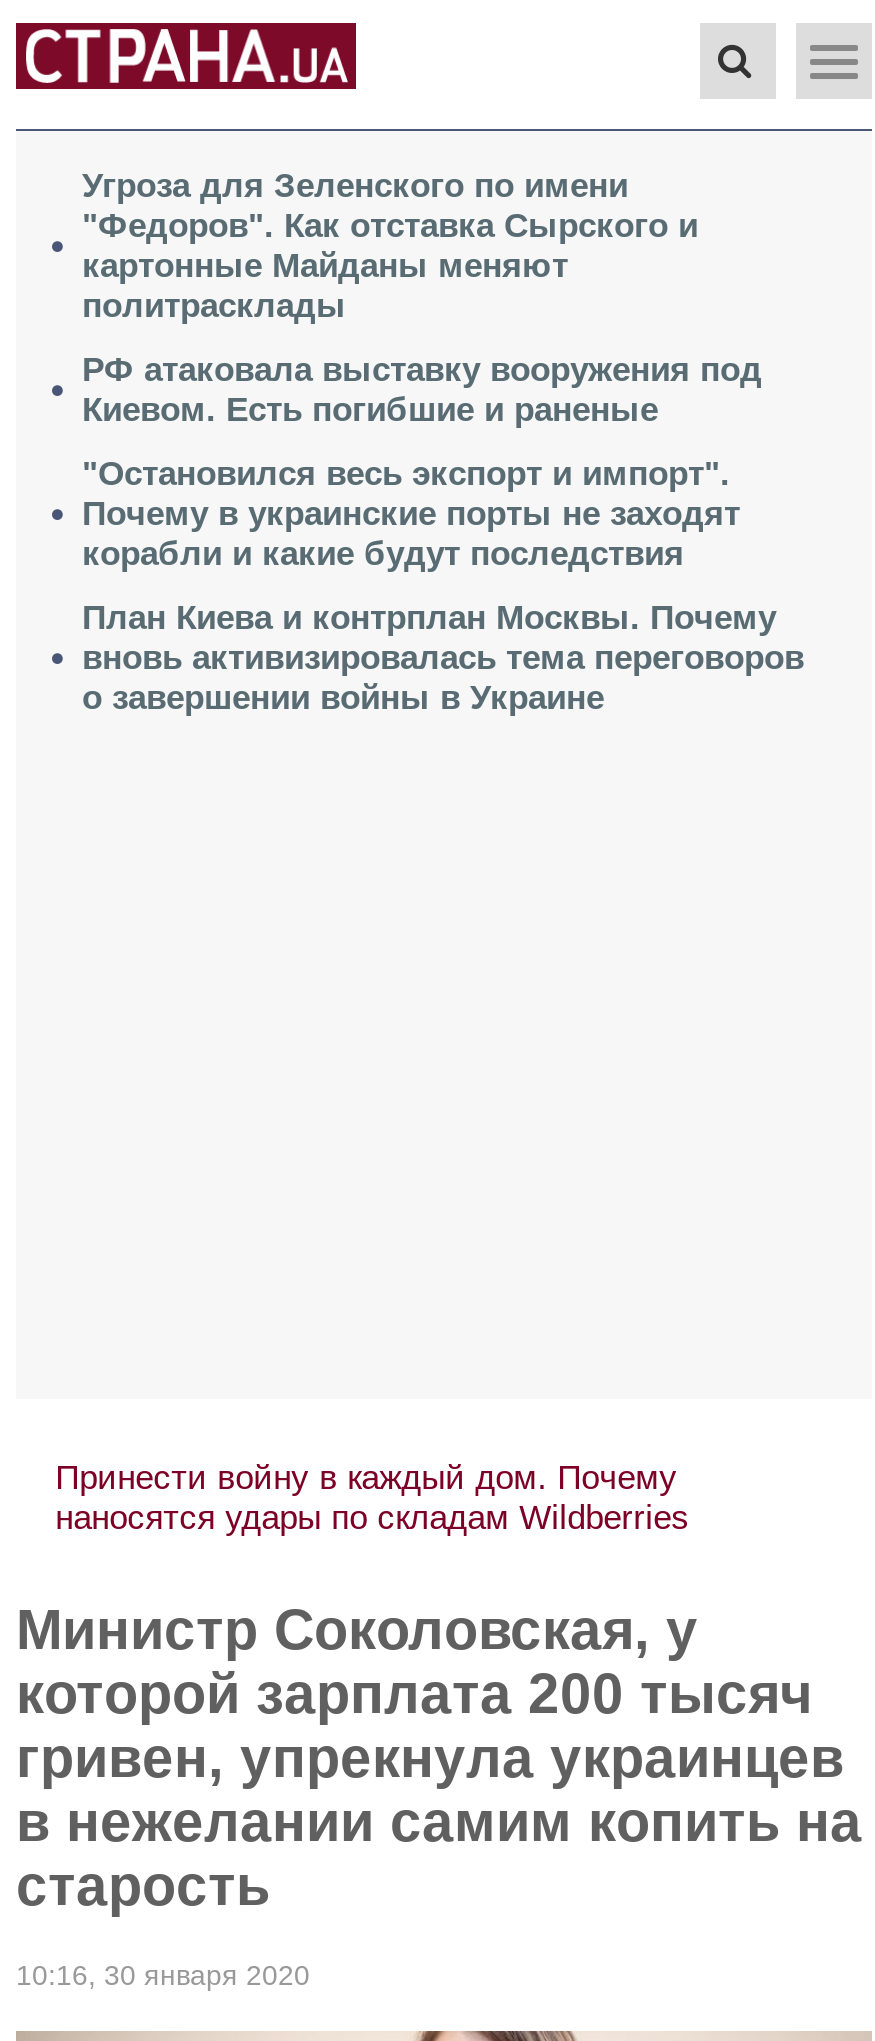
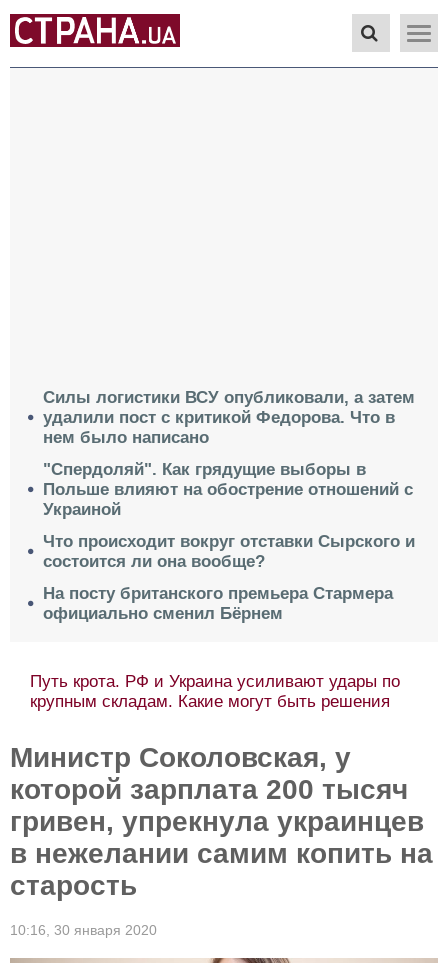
[82,167,698,325] Угроза для Зеленского по имени | "Федоров". Как отставка Сырского и | картонные Майданы меняют | политрасклады -> [43,388,415,447] Силы логистики ВСУ опубликовали, а затем | удалили пост с критикой Федорова. Что в | нем было написано
[82,351,762,429] РФ атаковала выставку вооружения под | Киевом. Есть погибшие и раненые -> [43,460,413,519] "Спердоляй". Как грядущие выборы в | Польше влияют на обострение отношений с | Украиной
[82,455,740,573] "Остановился весь экспорт и импорт". | Почему в украинские порты не заходят | корабли и какие будут последствия -> [43,532,415,571] Что происходит вокруг отставки Сырского и | состоится ли она вообще?
[82,599,804,717] План Киева и контрплан Москвы. Почему | вновь активизировалась тема переговоров | о завершении войны в Украине -> [43,584,393,623] На посту британского премьера Стармера | официально сменил Бёрнем
[55,1459,689,1537] Принести войну в каждый дом. Почему | наносятся удары по складам Wildberries -> [30,672,400,711] Путь крота. РФ и Украина усиливают удары по | крупным складам. Какие могут быть решения

